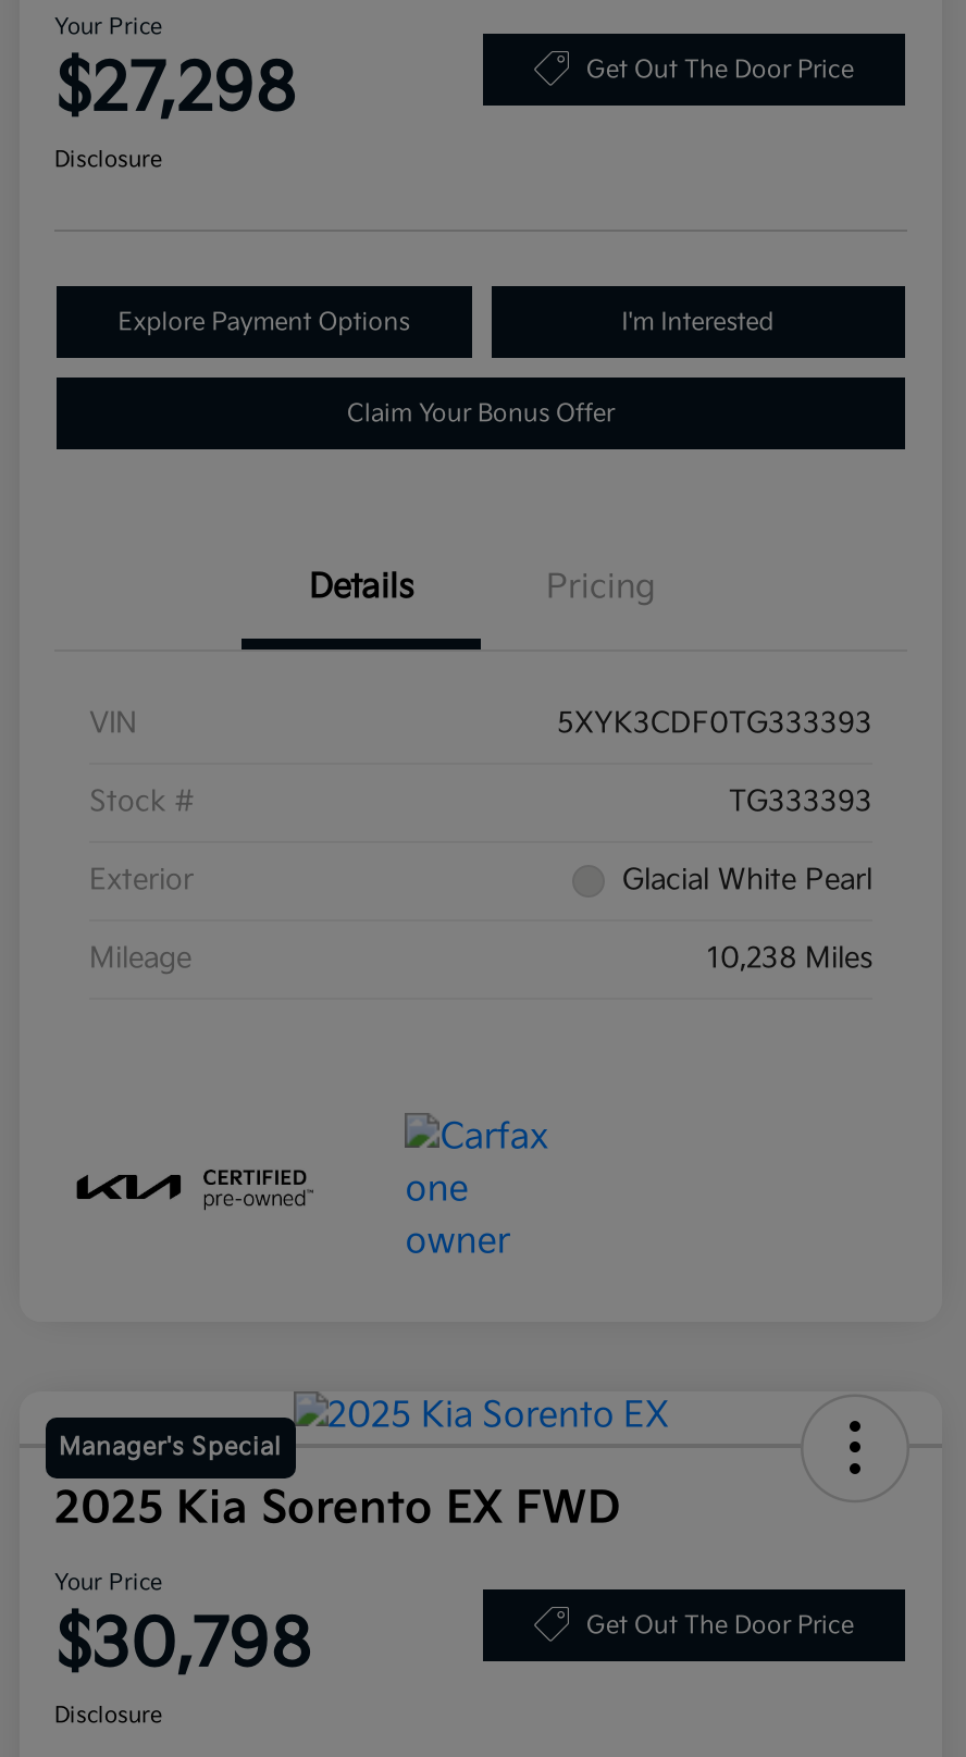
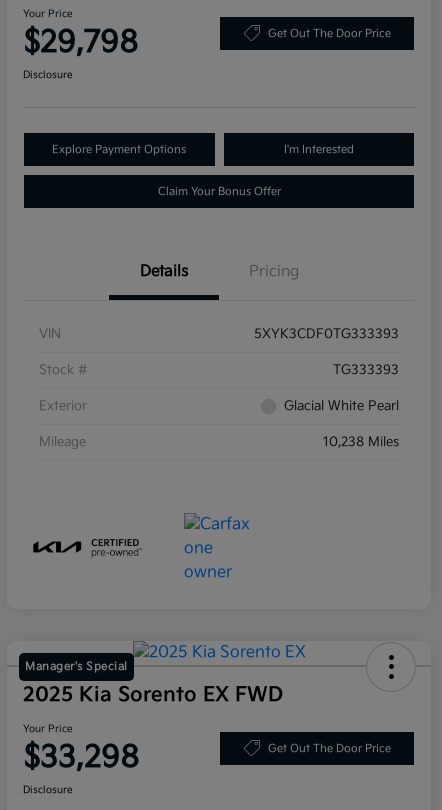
[54,52,296,130] $27,298 -> [23,25,138,61] $29,798
[54,1607,311,1686] $30,798 -> [23,740,139,776] $33,298

